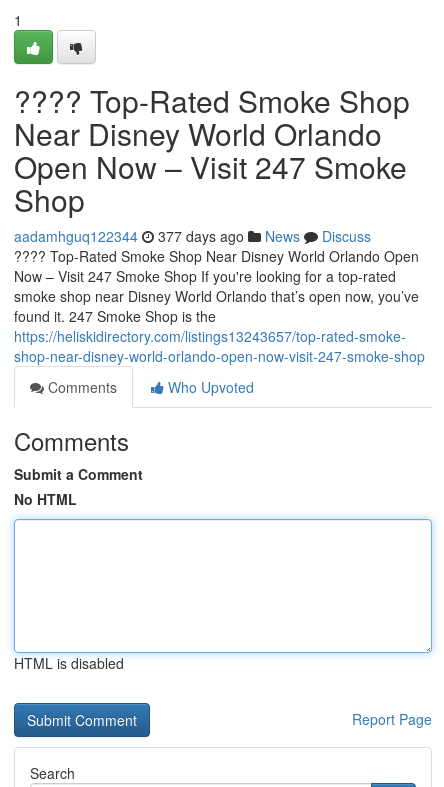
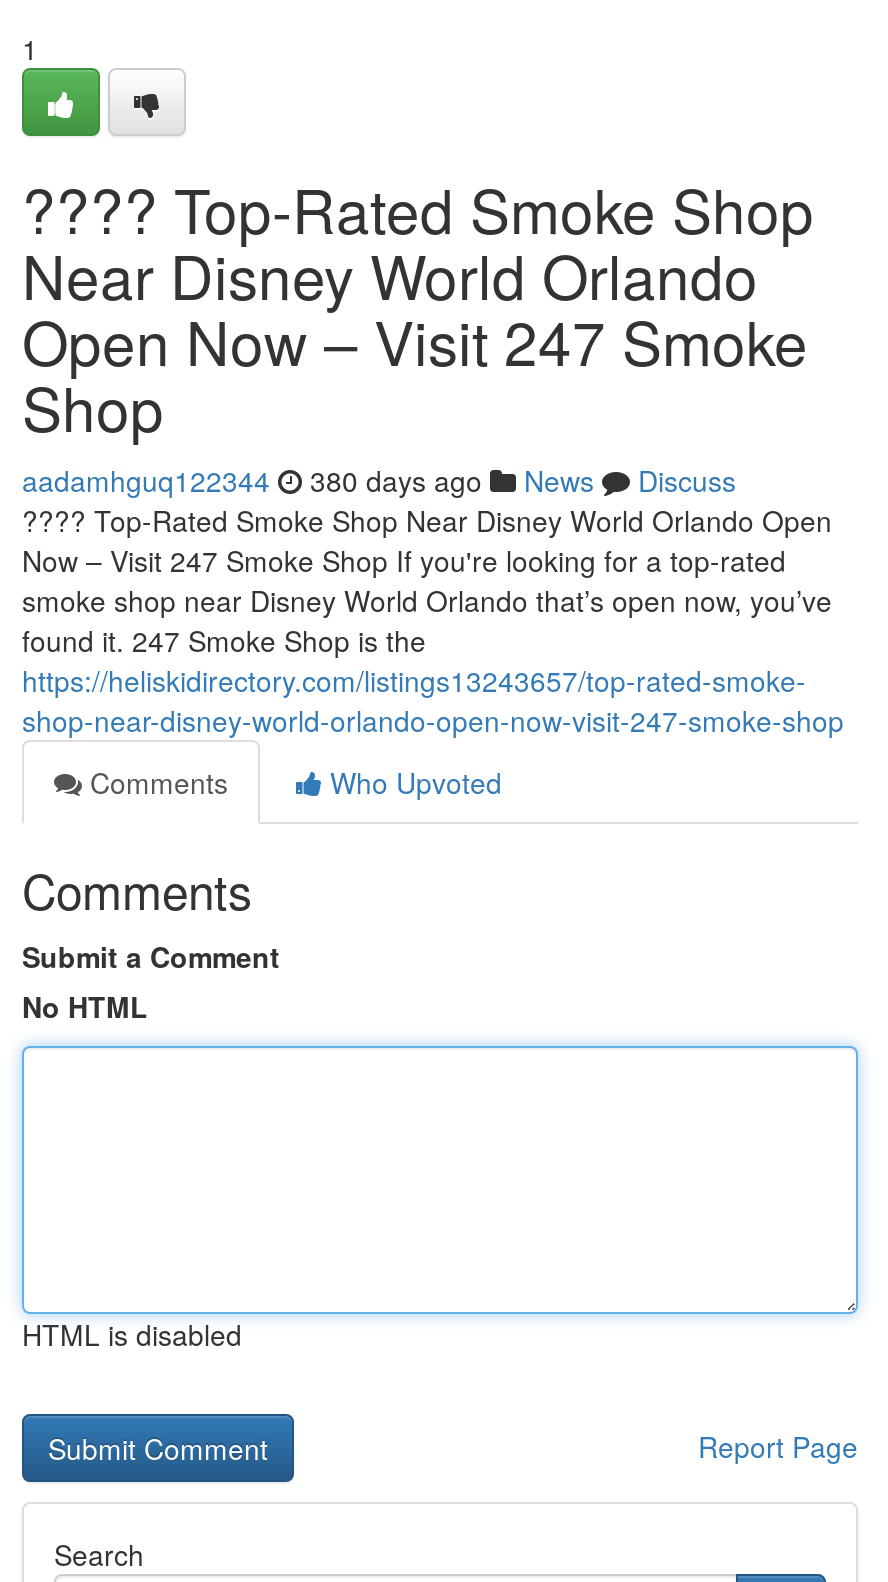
[14,226,371,246] aadamhguq122344 377 days ago News Discuss -> [22,460,736,500] aadamhguq122344 380 days ago News Discuss

